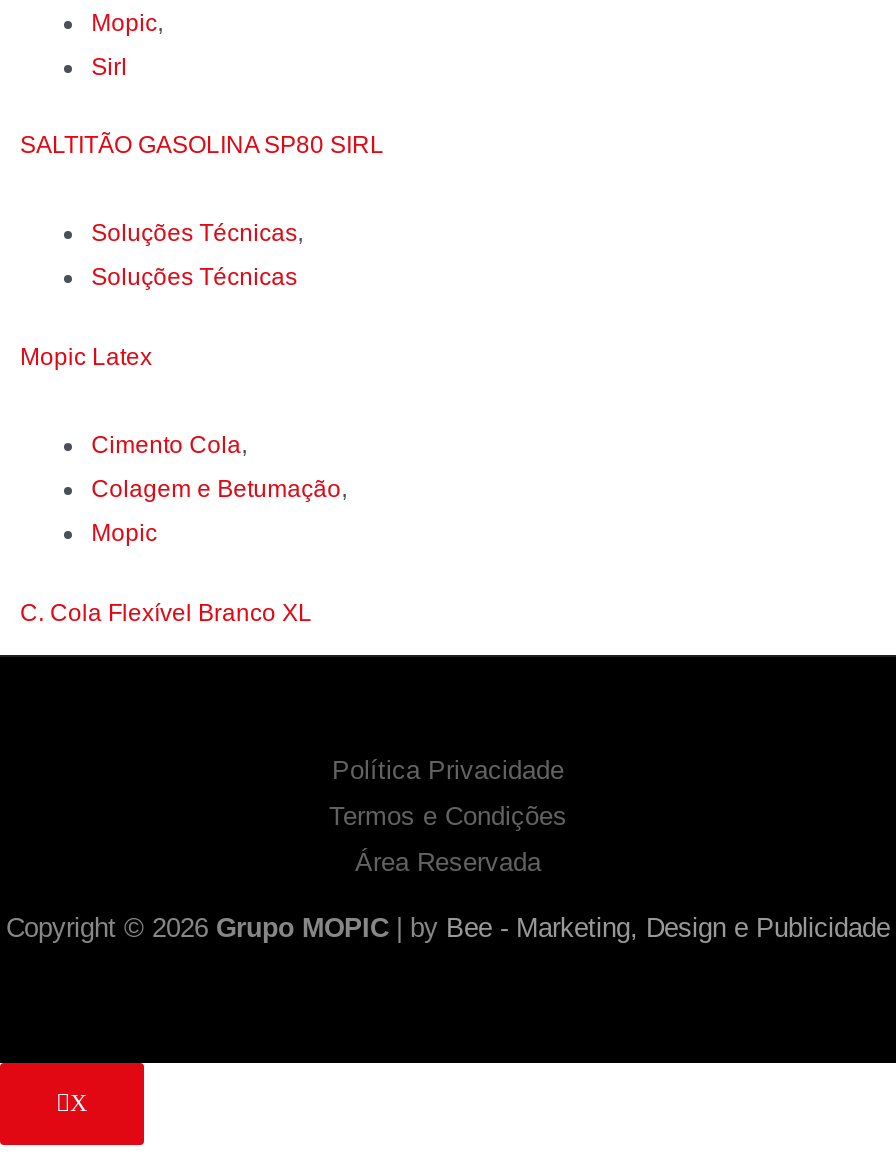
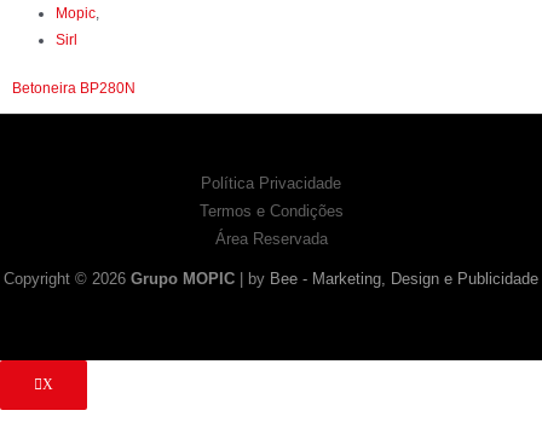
[20,132,384,627] SALTITÃO GASOLINA SP80 SIRL | Soluções Técnicas, | Soluções Técnicas | Mopic Latex | Cimento Cola, | Colagem e Betumação, | Mopic | C. Cola Flexível Branco XL -> [12,80,135,96] Betoneira BP280N

